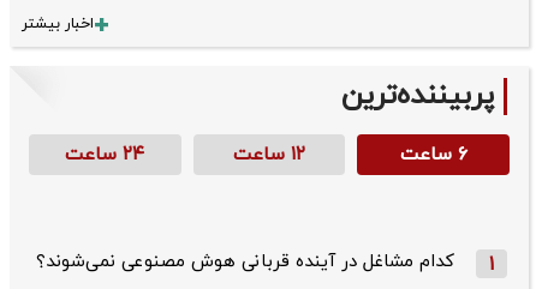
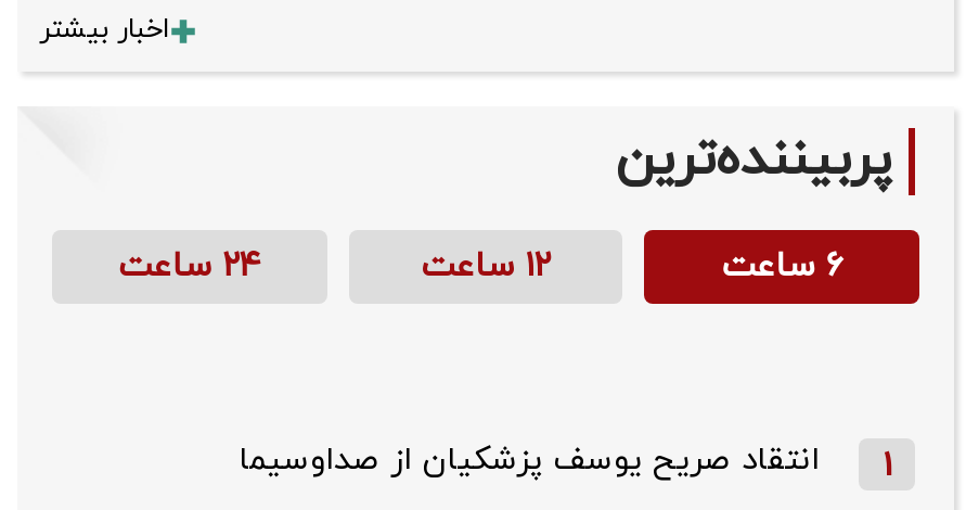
[36,250,454,275] کدام مشاغل در آینده قربانی هوش مصنوعی نمی‌شوند؟ -> [239,439,820,484] انتقاد صریح یوسف پزشکیان از صداوسیما

